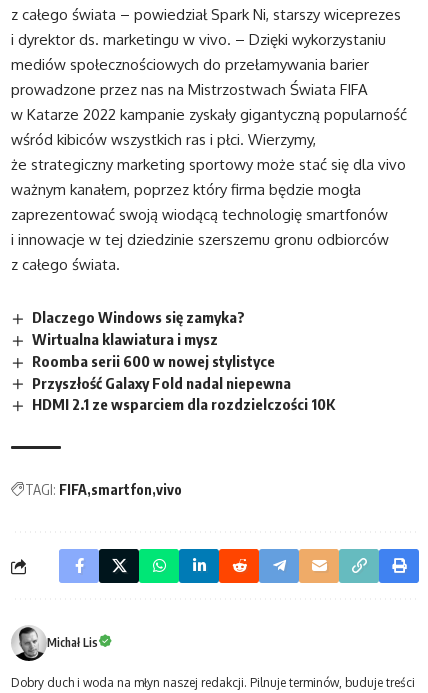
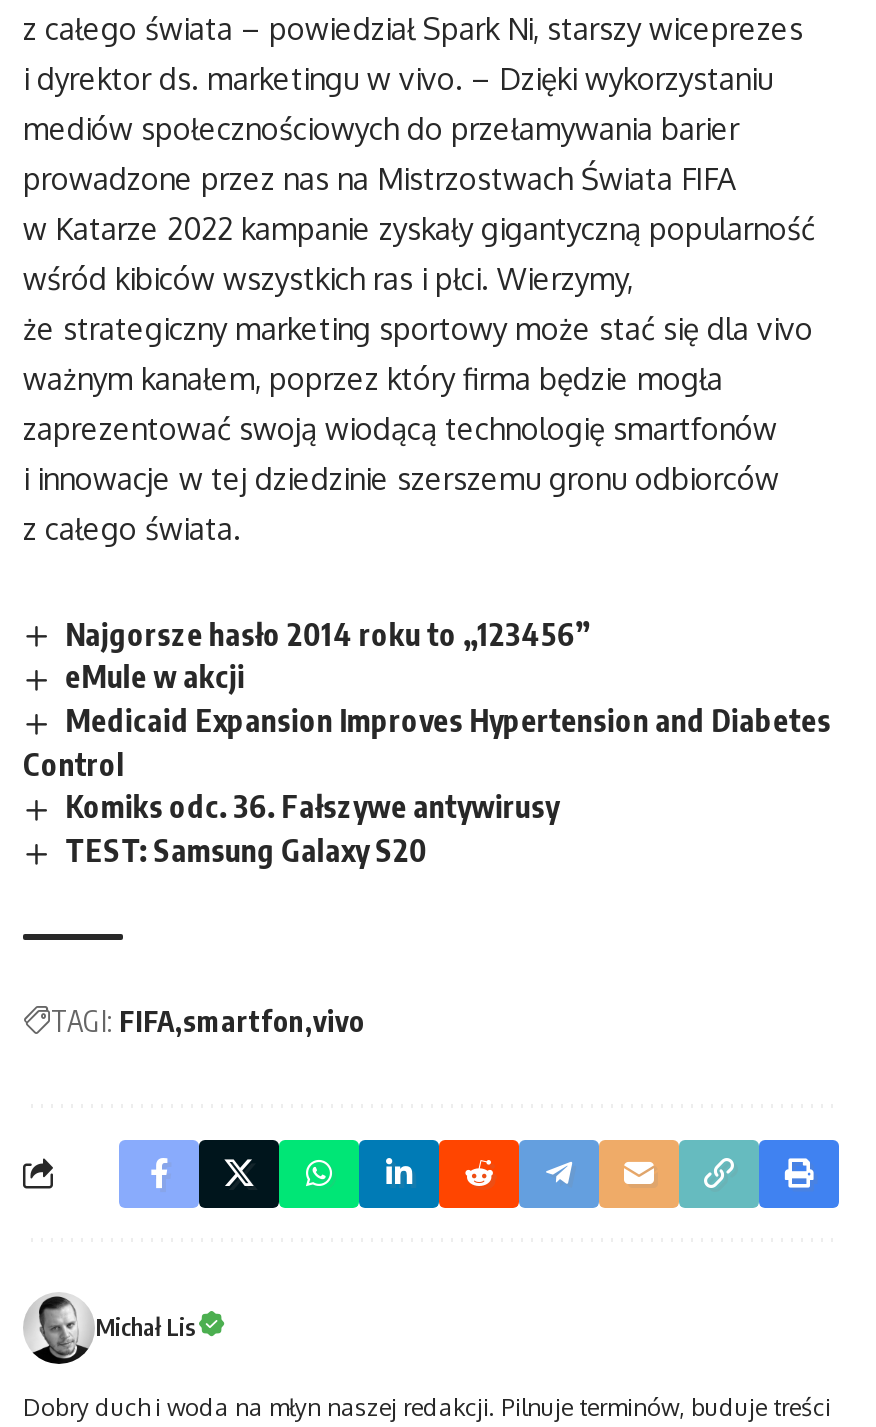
[32,308,335,413] Dlaczego Windows się zamyka? | Wirtualna klawiatura i mysz | Roomba serii 600 w nowej stylistyce | Przyszłość Galaxy Fold nadal niepewna | HDMI 2.1 ze wsparciem dla rozdzielczości 10K -> [23,615,831,868] Najgorsze hasło 2014 roku to „123456” | eMule w akcji | Medicaid Expansion Improves Hypertension and Diabetes | Control | Komiks odc. 36. Fałszywe antywirusy | TEST: Samsung Galaxy S20

